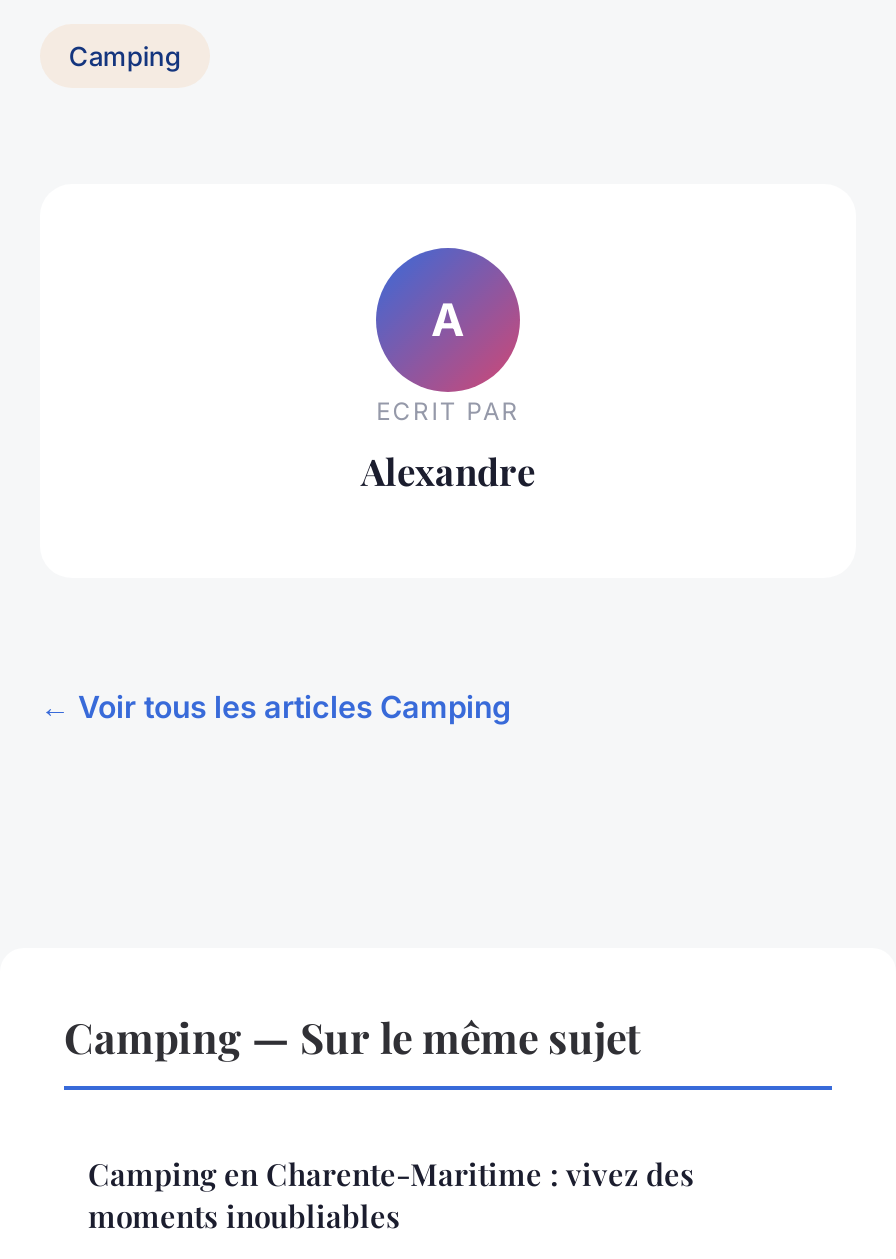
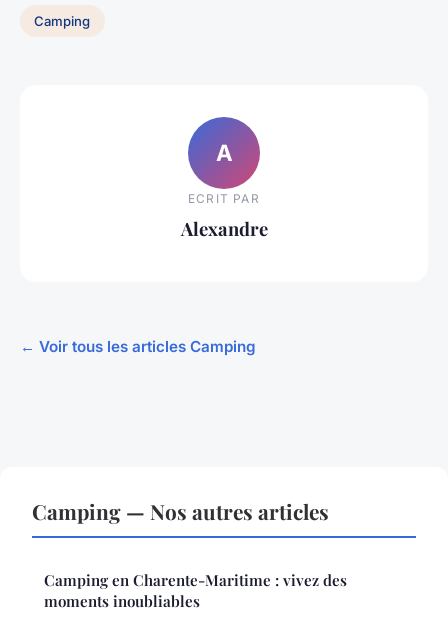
[64,1009,640,1065] Camping — Sur le même sujet -> [32,497,329,525] Camping — Nos autres articles

